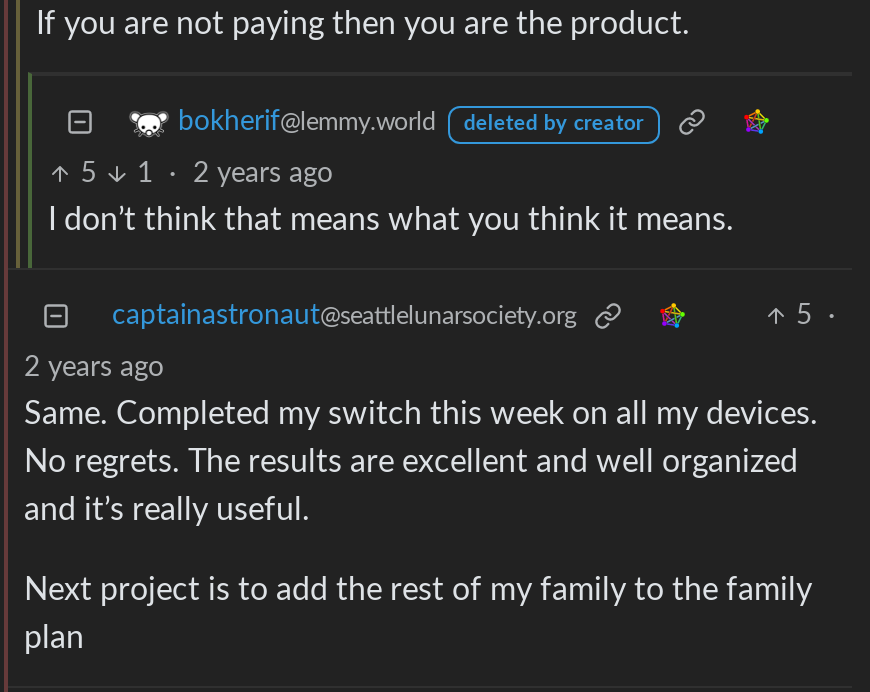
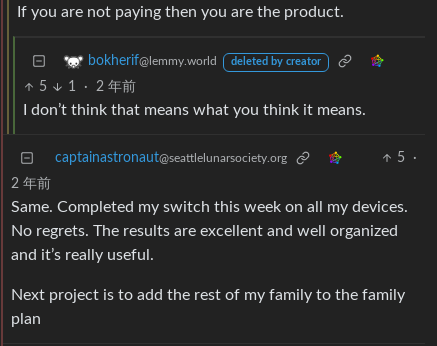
[80,160,333,188] 5 1 · 2 years ago -> [39,80,135,94] 5 1 · 2 年前
[24,354,164,382] 2 years ago -> [11,177,51,191] 2 年前

